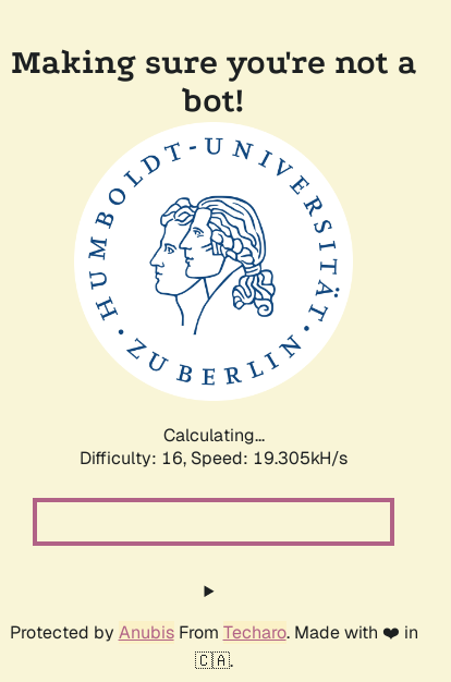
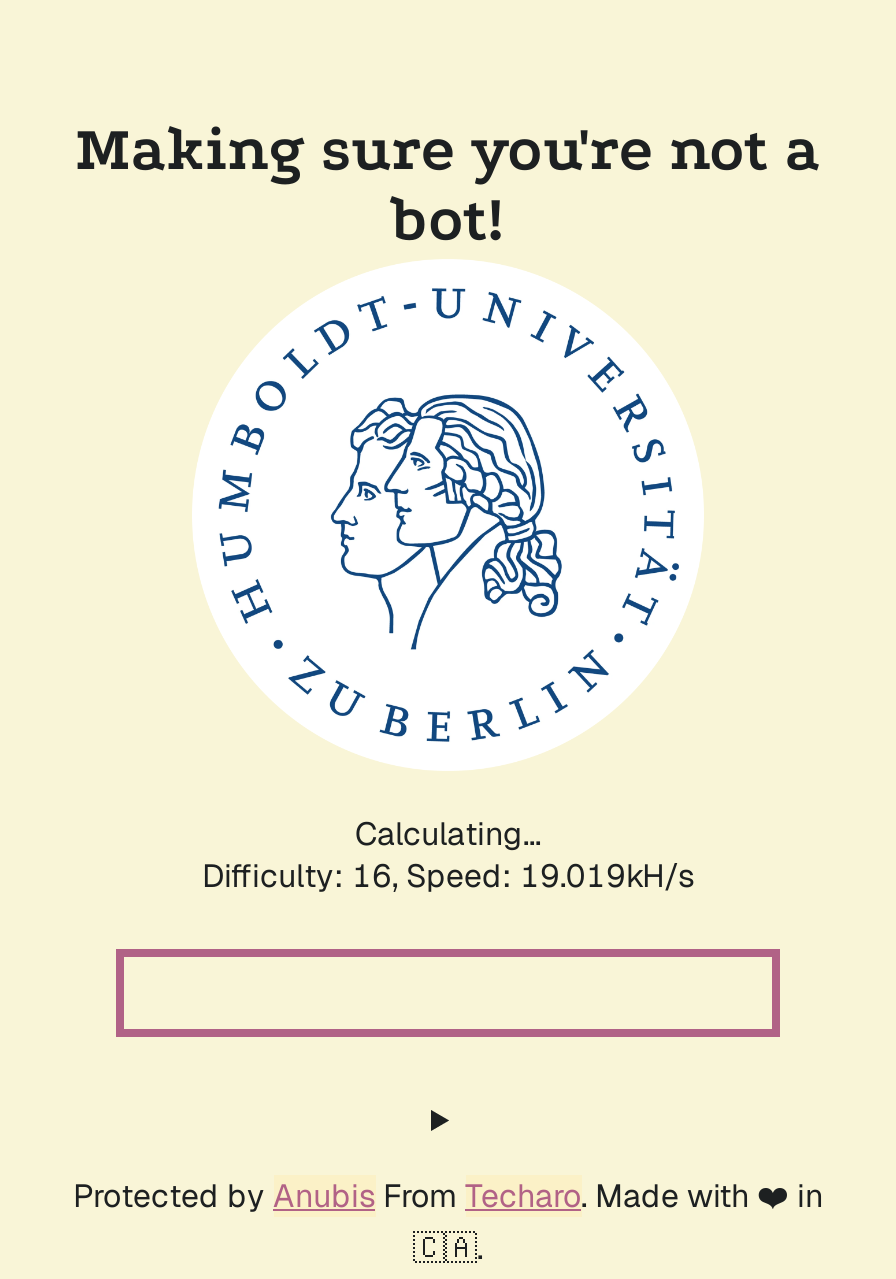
[80,447,348,470] Difficulty: 16, Speed: 19.305kH/s -> [202,855,694,897] Difficulty: 16, Speed: 19.019kH/s

